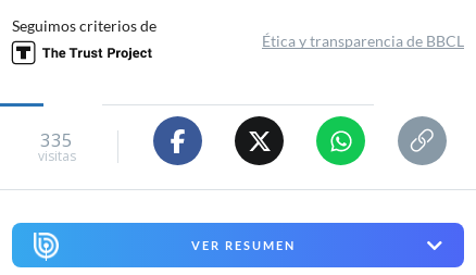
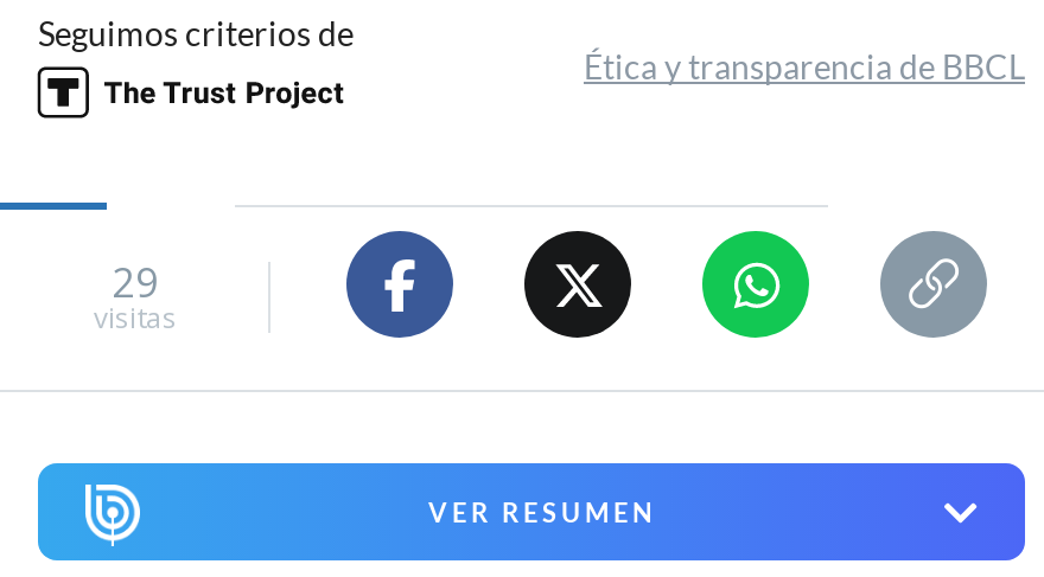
[40,127,73,152] 335 -> [112,255,159,309] 29

